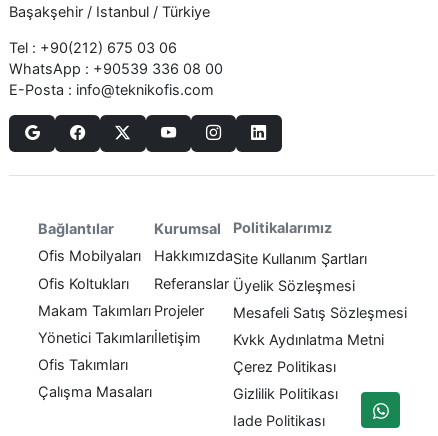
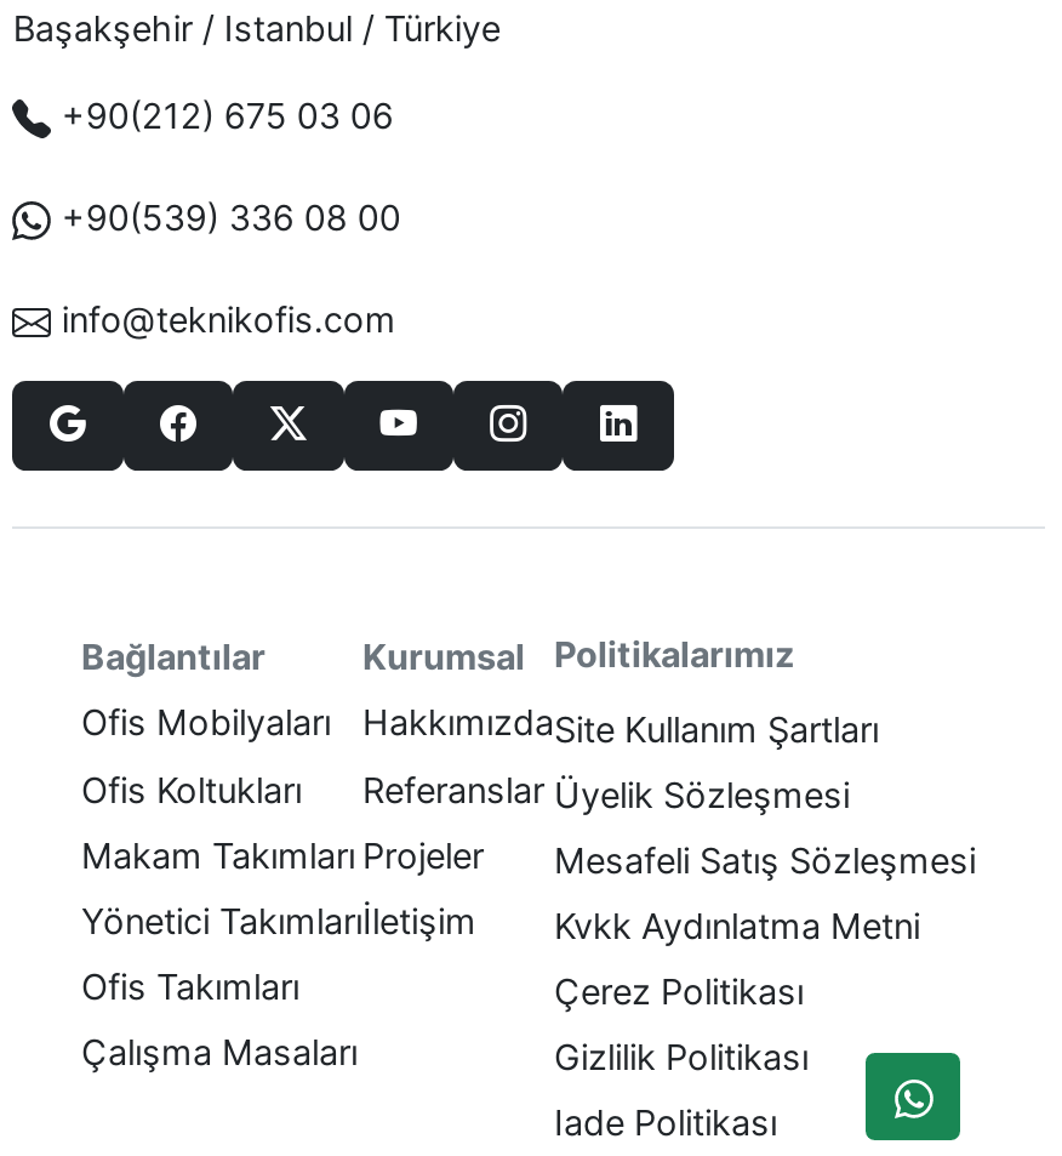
[9,39,223,98] Tel : +90(212) 675 03 06 | WhatsApp : +90539 336 08 00 | E-Posta : info@teknikofis.com -> [62,94,401,339] +90(212) 675 03 06 | +90(539) 336 08 00 | info@teknikofis.com

